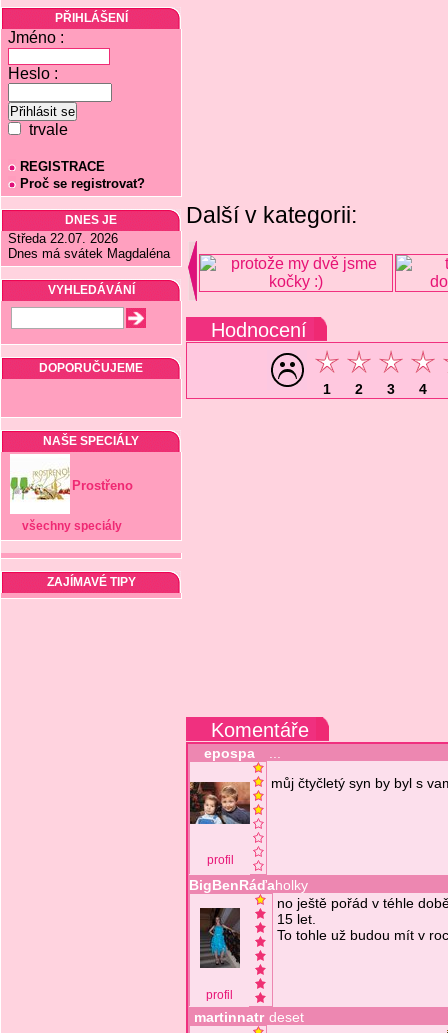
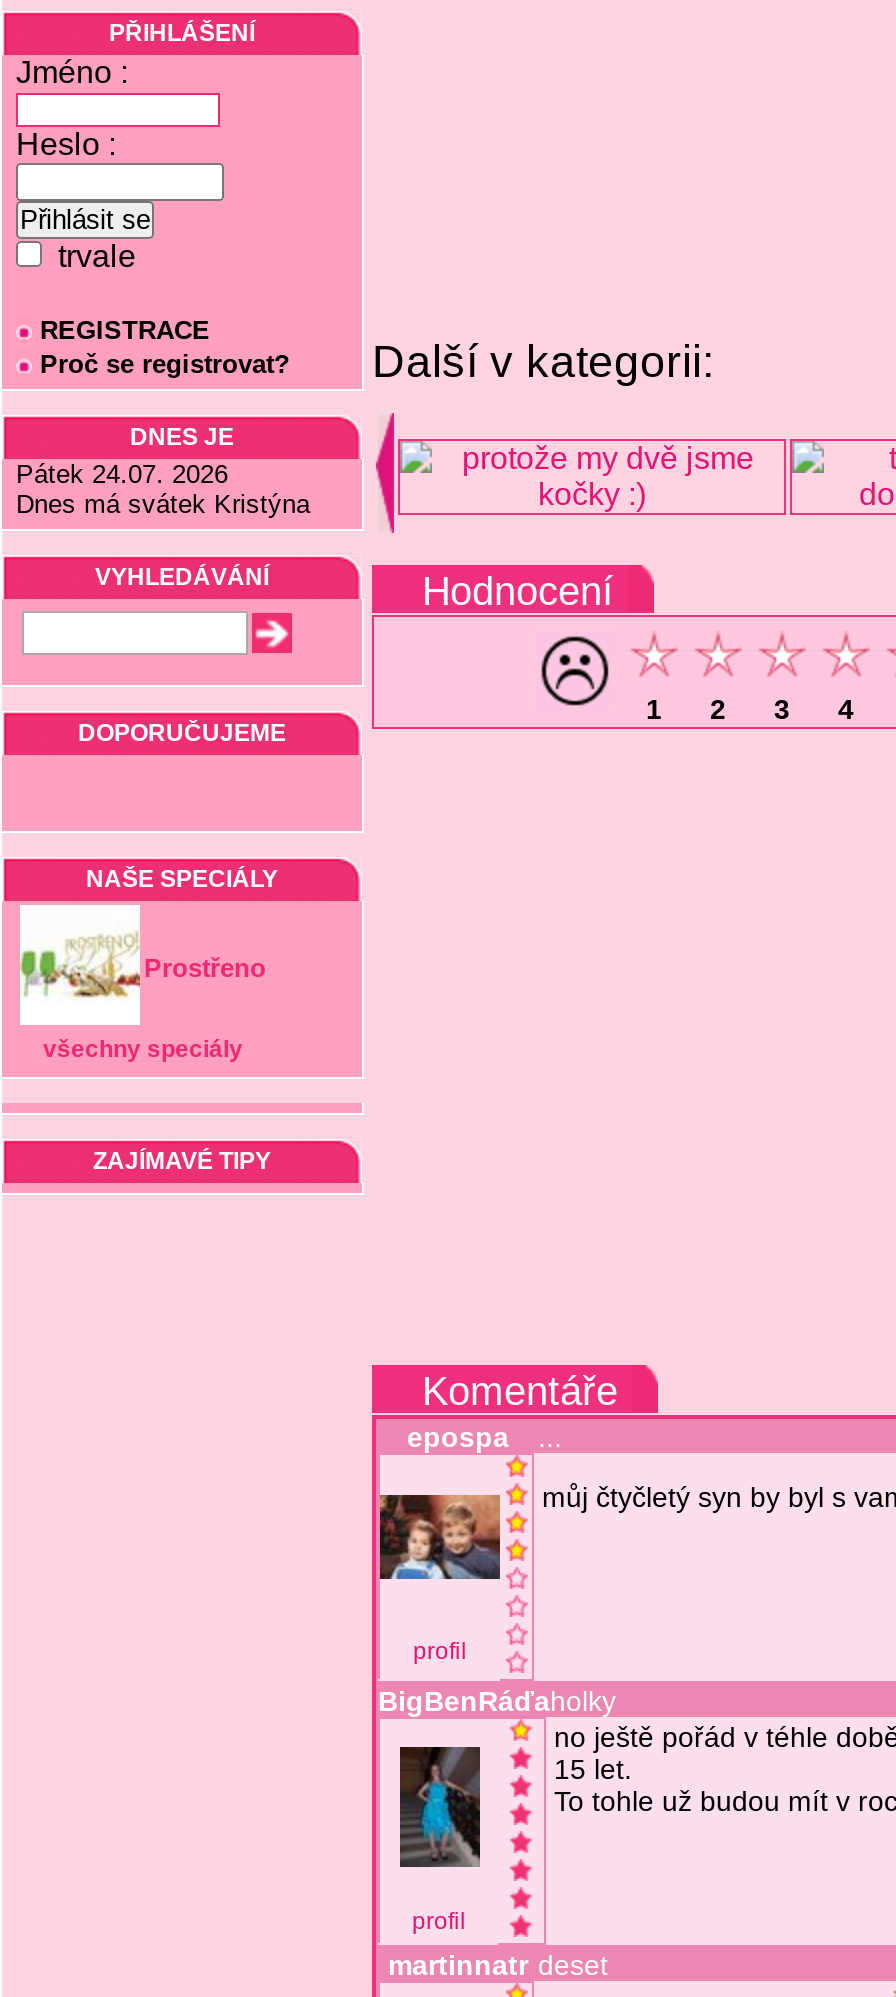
[8,231,170,261] Středa 22.07. 2026 | Dnes má svátek Magdaléna -> [16,459,310,519] Pátek 24.07. 2026 | Dnes má svátek Kristýna

